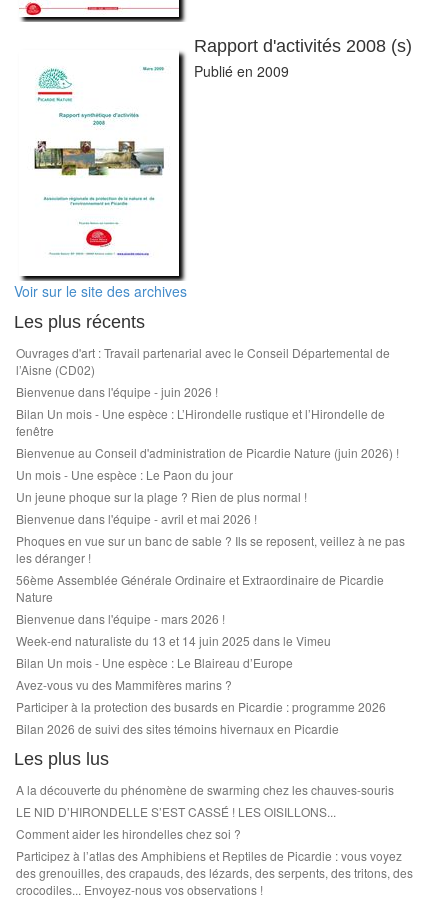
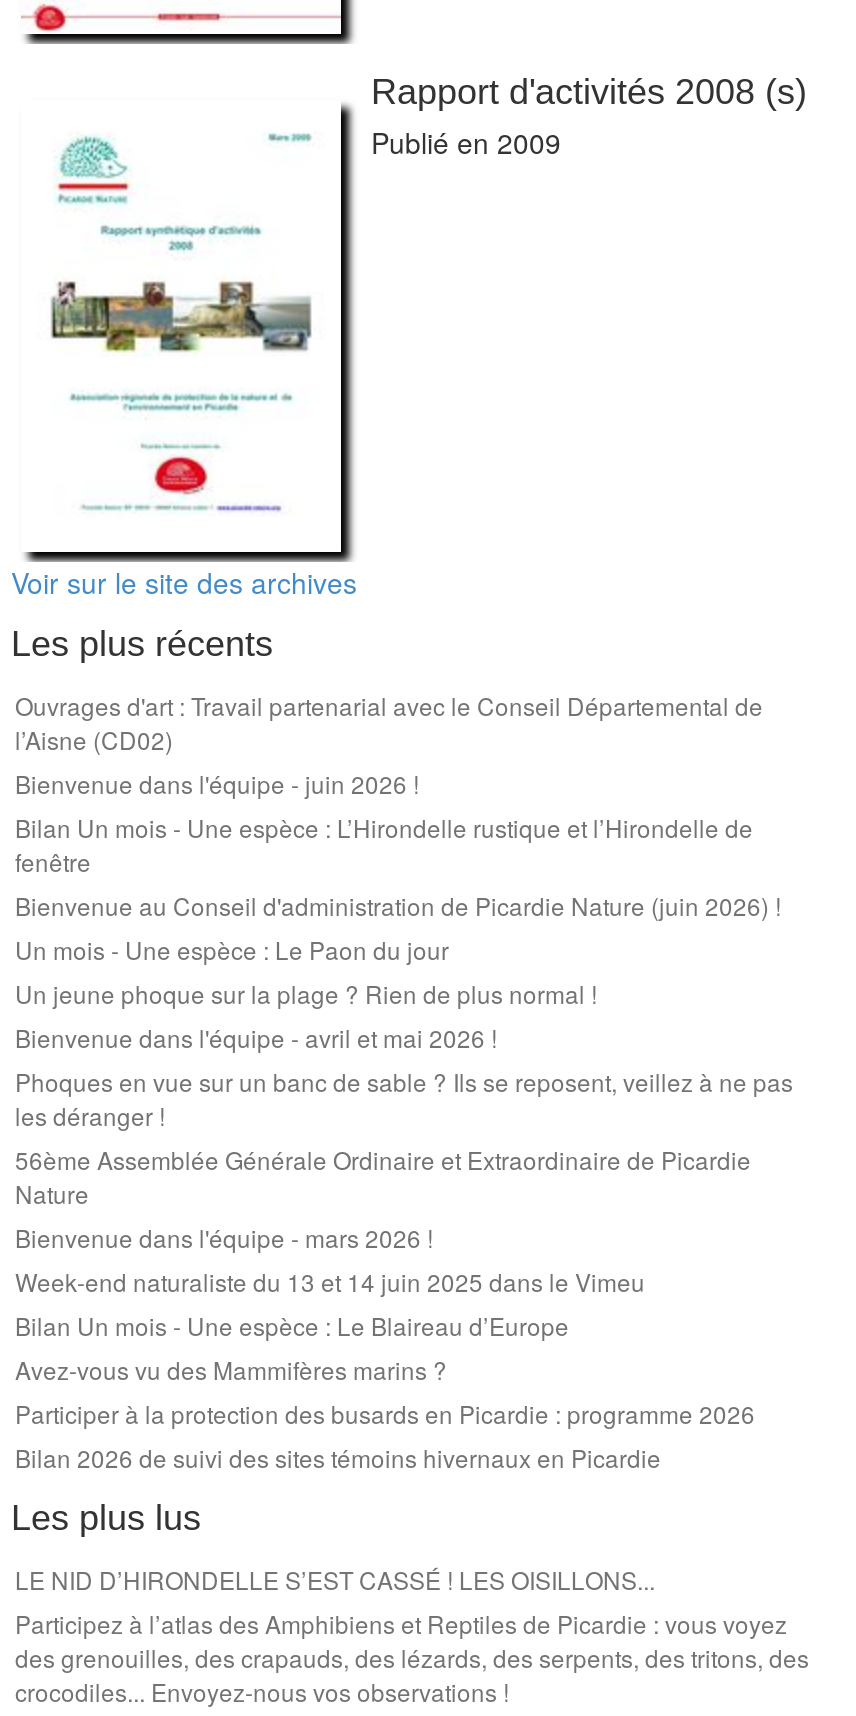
[16,781,394,798] A la découverte du phénomène de swarming chez les chauves-souris -> none
[16,825,241,842] Comment aider les hirondelles chez soi ? -> none

